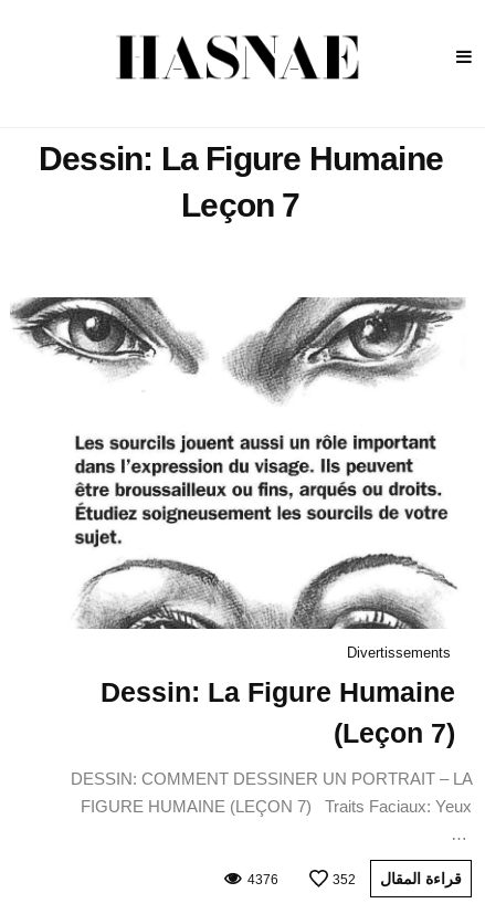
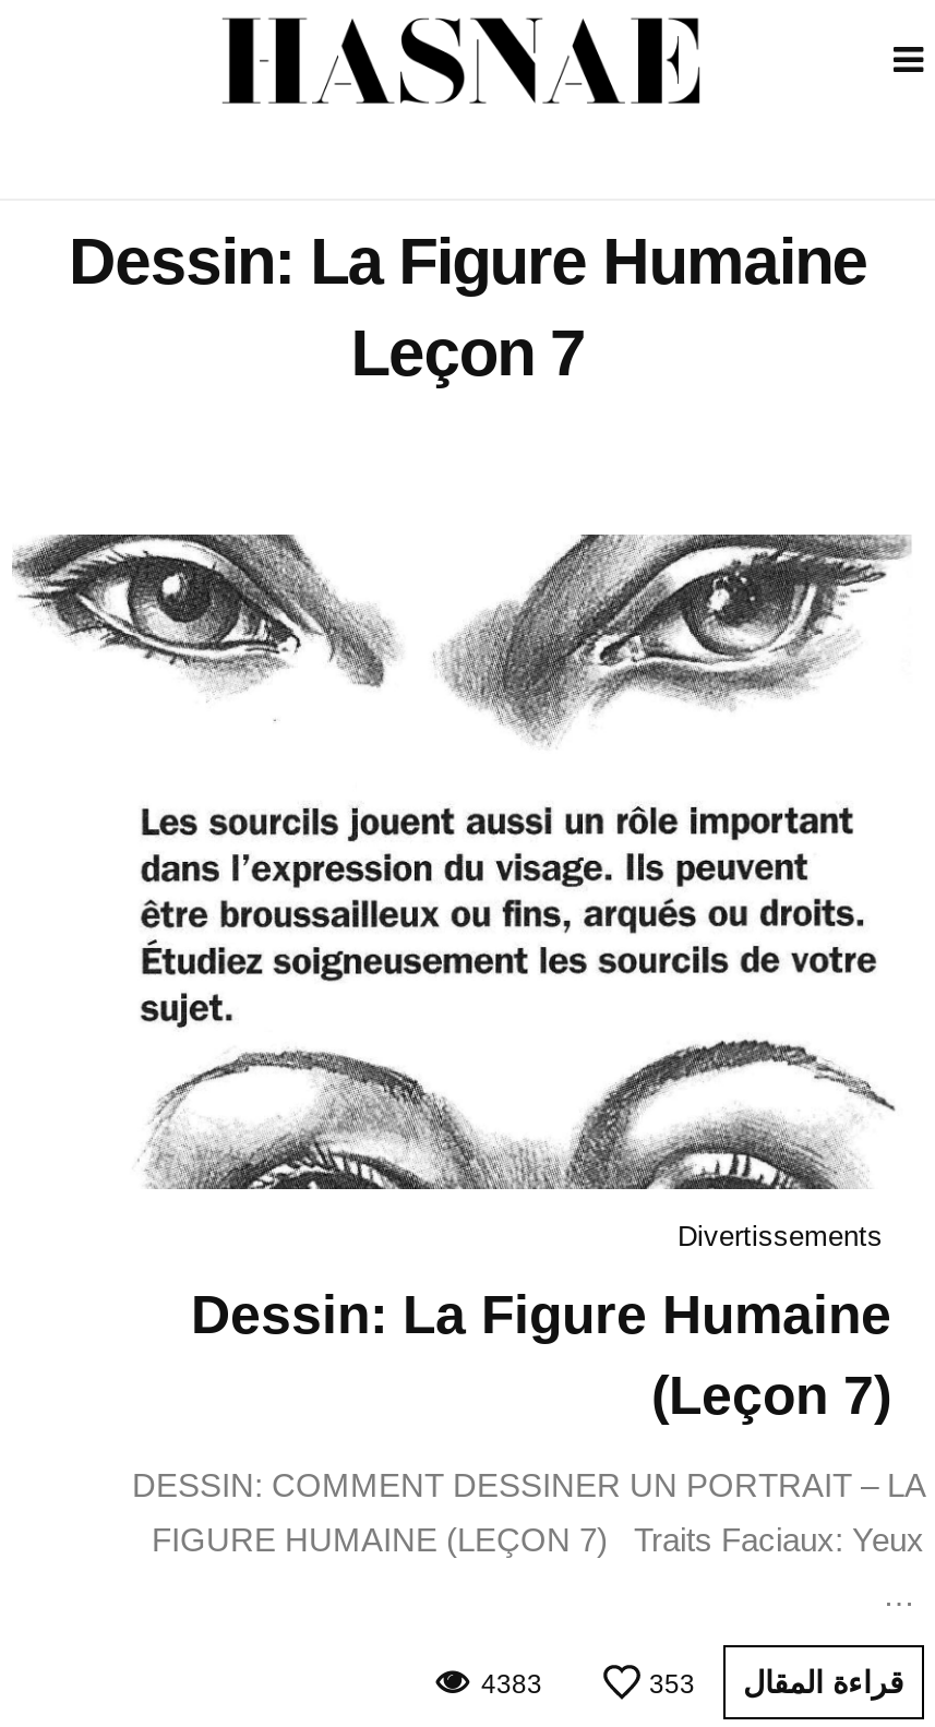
[247,871,278,887] 4376 -> [481,1668,542,1699] 4383
[333,869,462,887] قراءة المقال 352 -> [649,1664,904,1699] قراءة المقال 353

